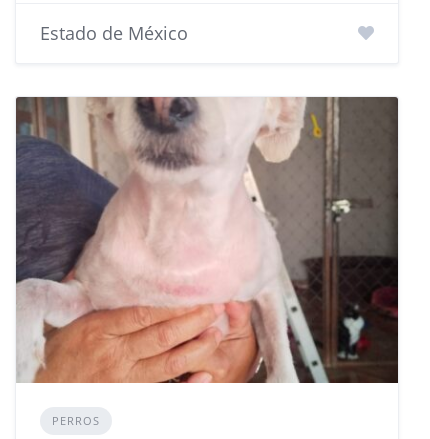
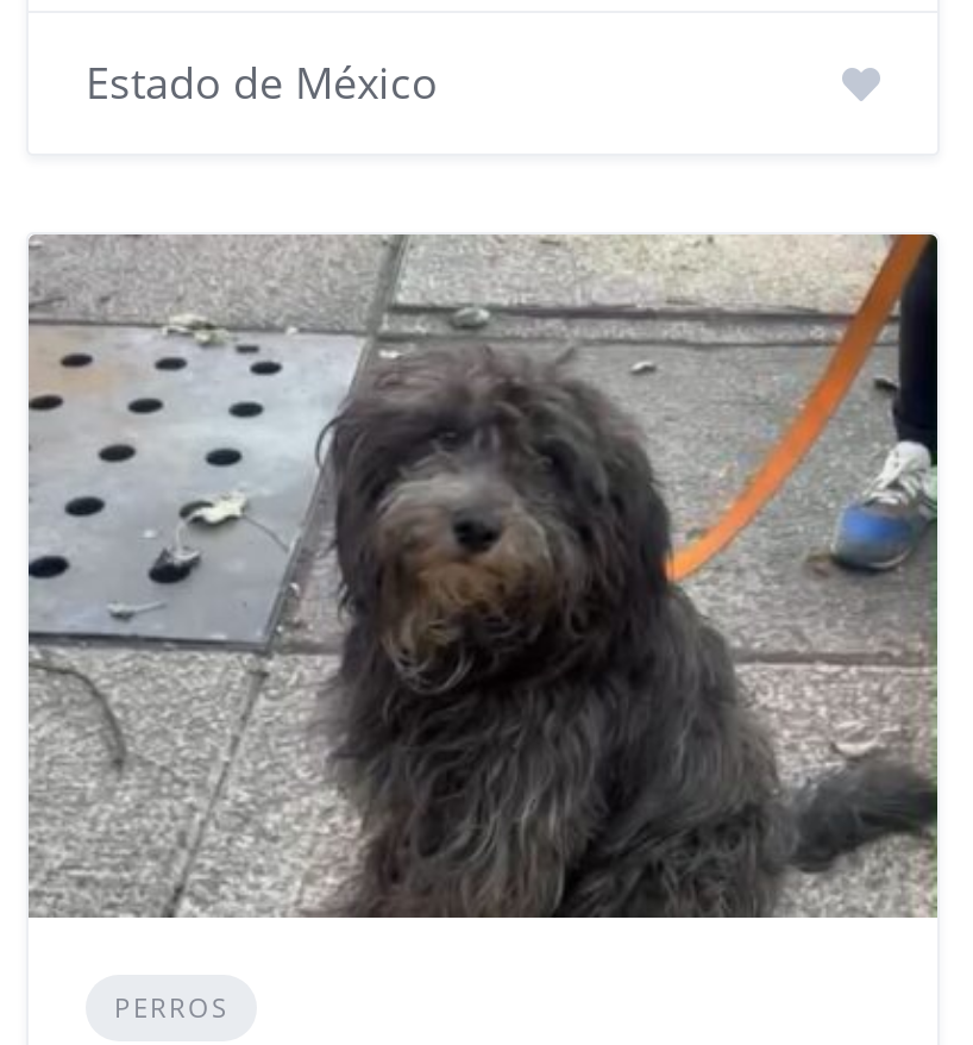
[16,96,399,384] [image] -> [29,231,940,921] [image]

